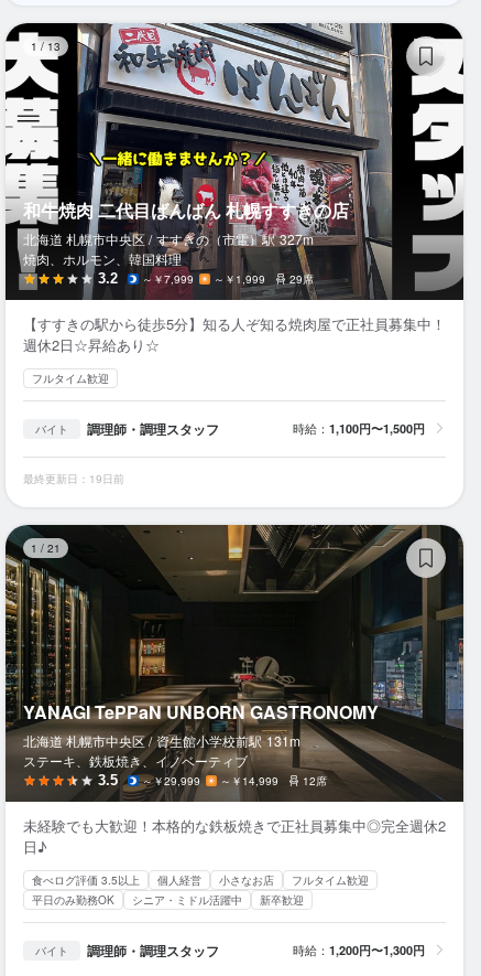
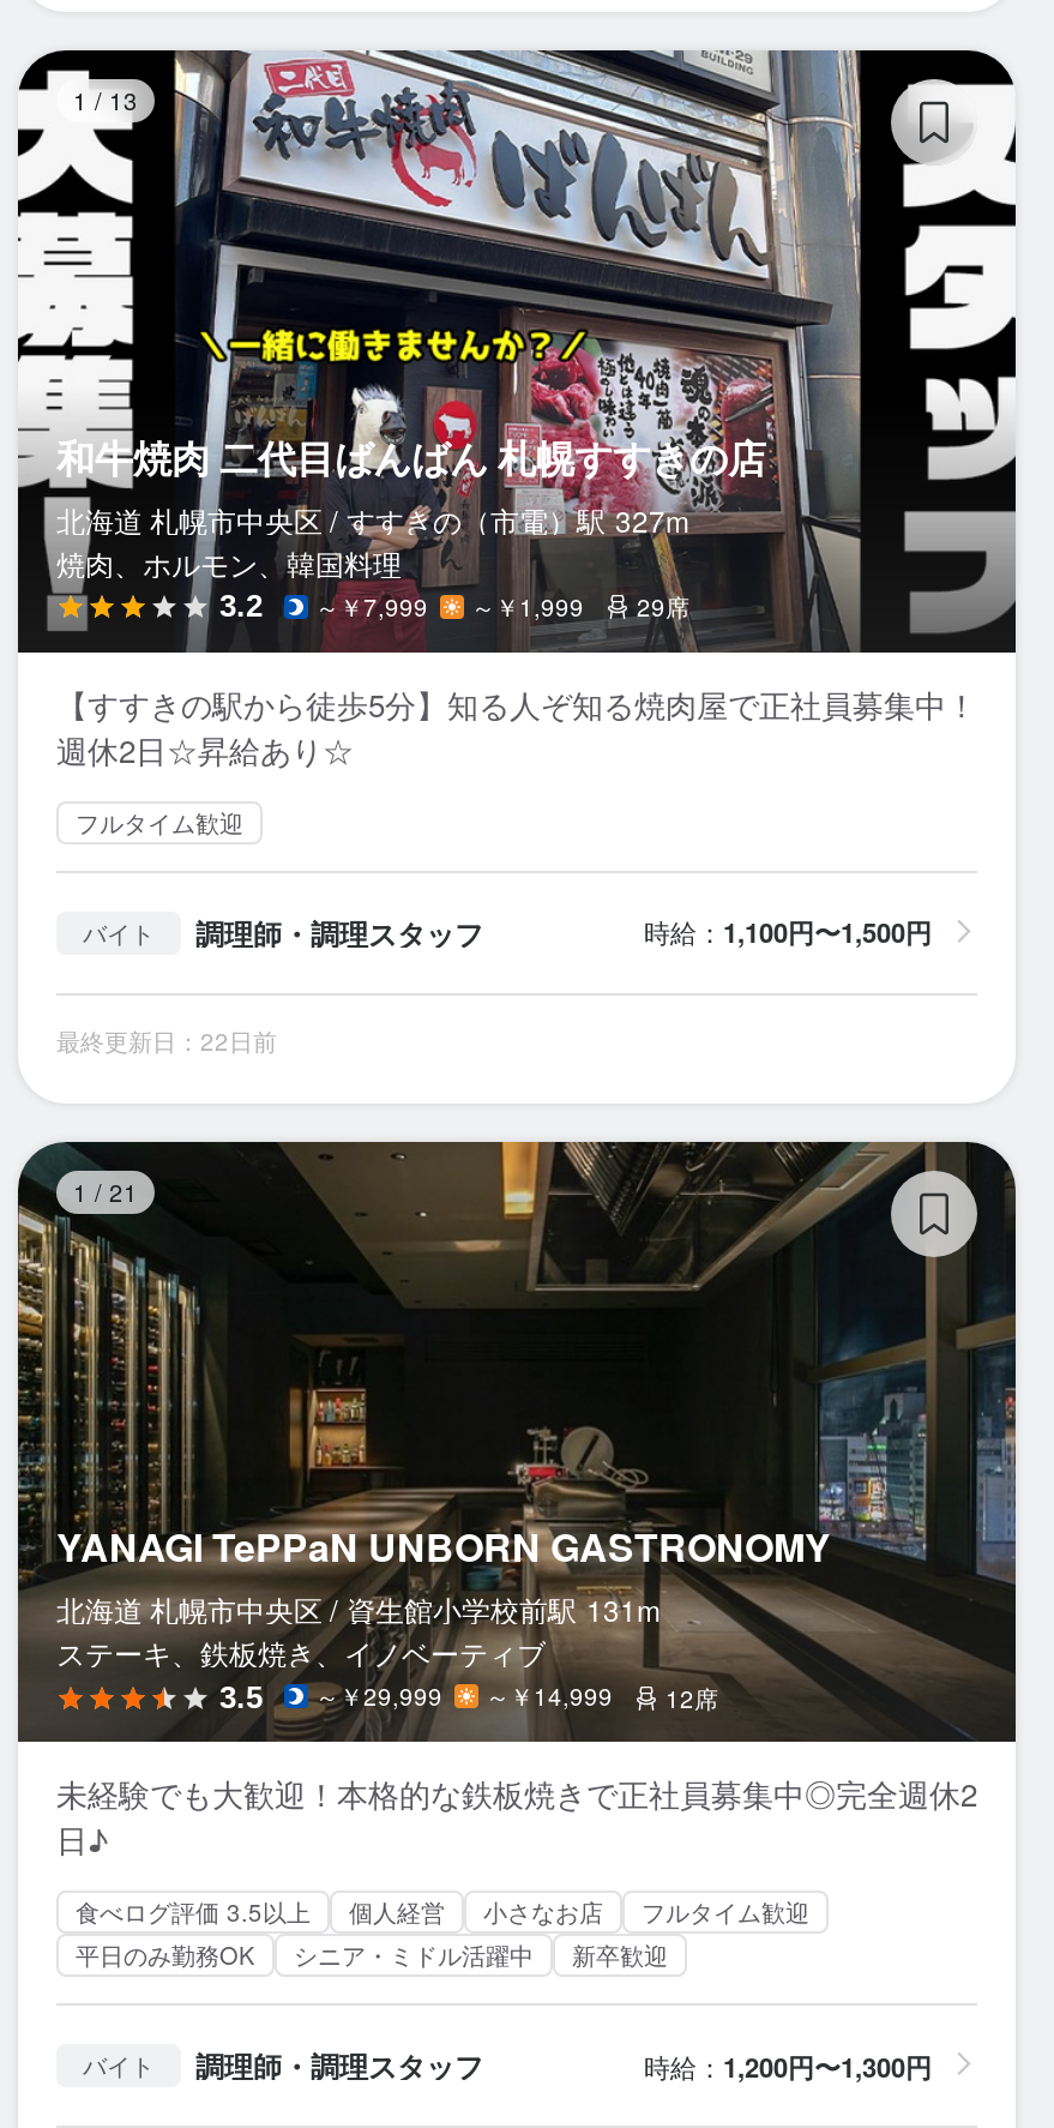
[23,471,124,486] 最終更新日：19日前 -> [56,1024,277,1058] 最終更新日：22日前

